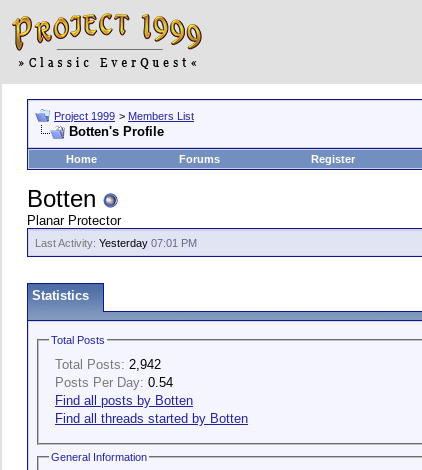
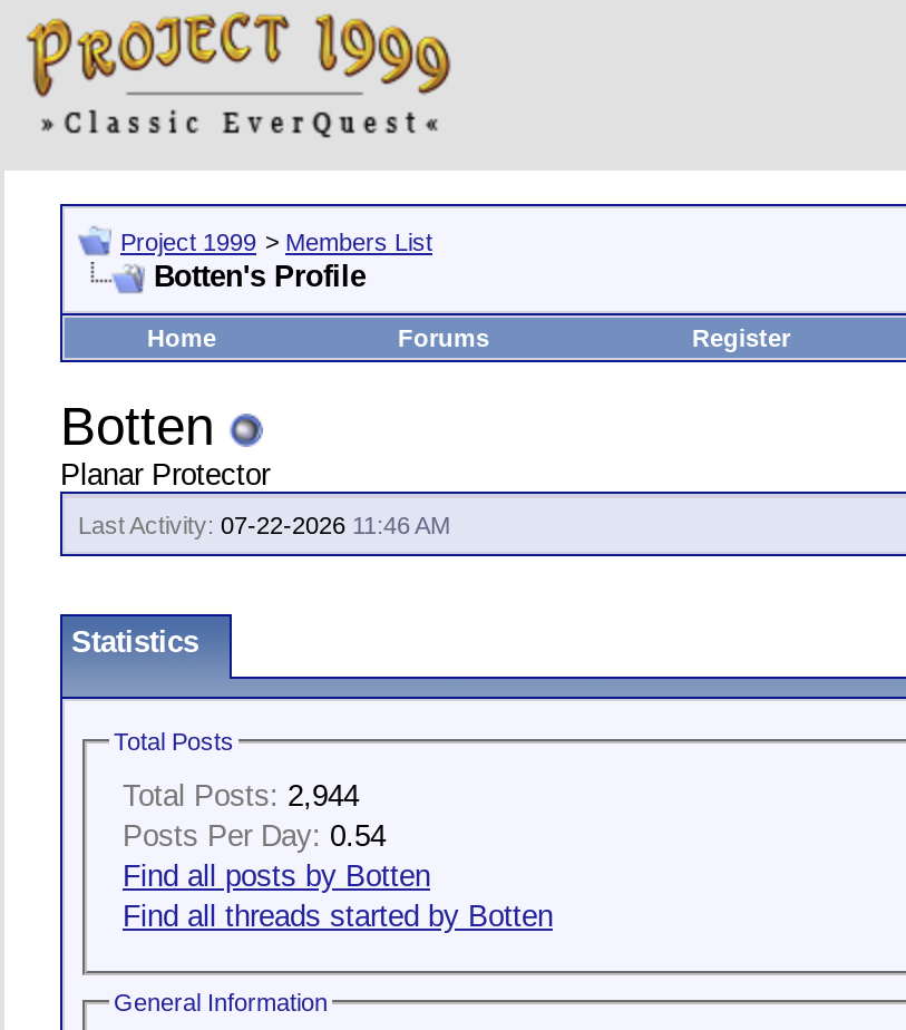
[35,237,197,249] Last Activity: Yesterday 07:01 PM -> [78,512,450,538] Last Activity: 07-22-2026 11:46 AM
[55,357,161,372] Total Posts: 2,942 -> [123,779,359,812] Total Posts: 2,944

